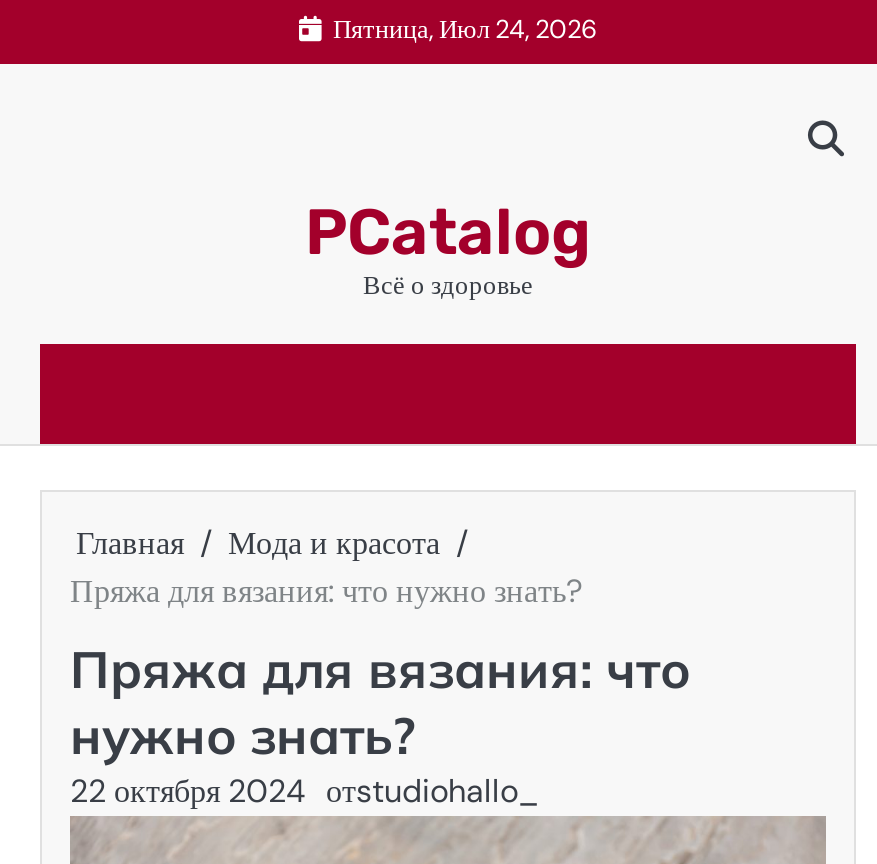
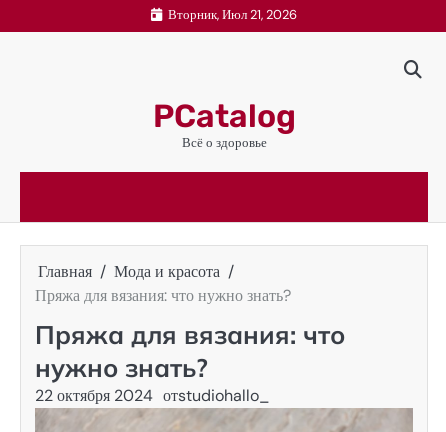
[333,11,597,45] Пятница, Июл 24, 2026 -> [168,5,297,22] Вторник, Июл 21, 2026

